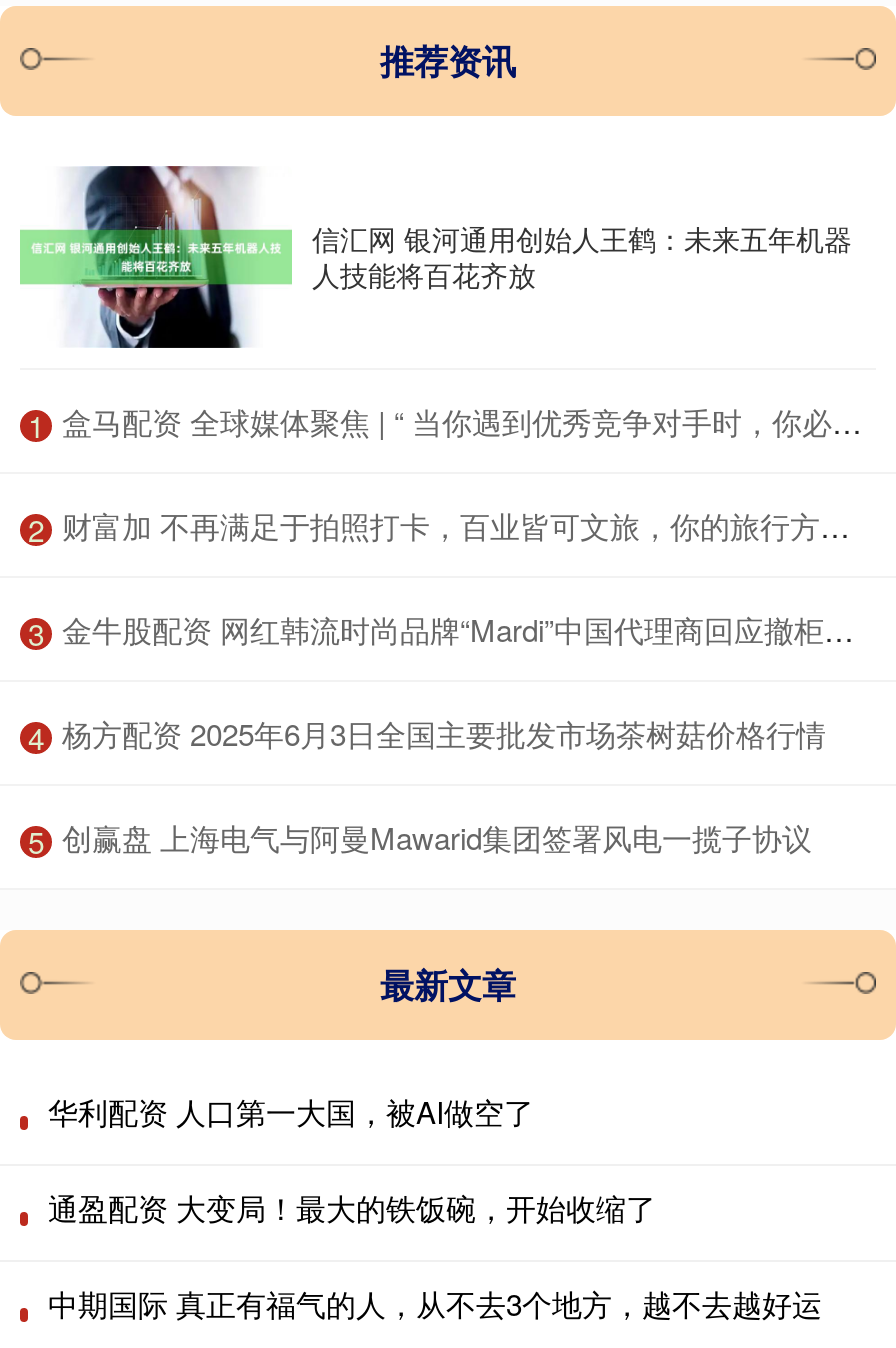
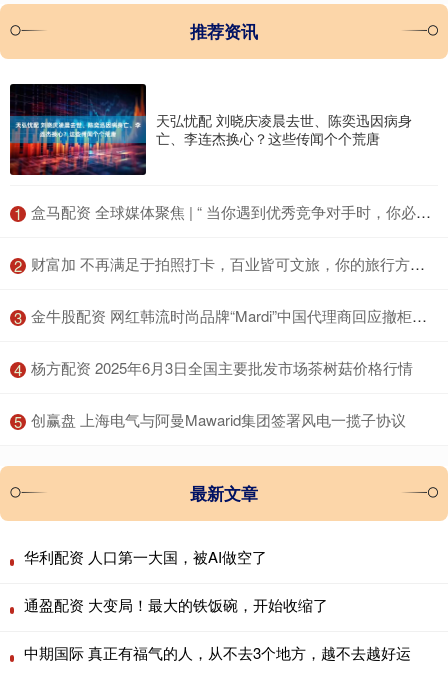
[20,164,852,350] [image] | 信汇网 银河通用创始人王鹤：未来五年机器 | 人技能将百花齐放 -> [9,83,412,176] [image] | 天弘忧配 刘晓庆凌晨去世、陈奕迅因病身 | 亡、李连杰换心？这些传闻个个荒唐

